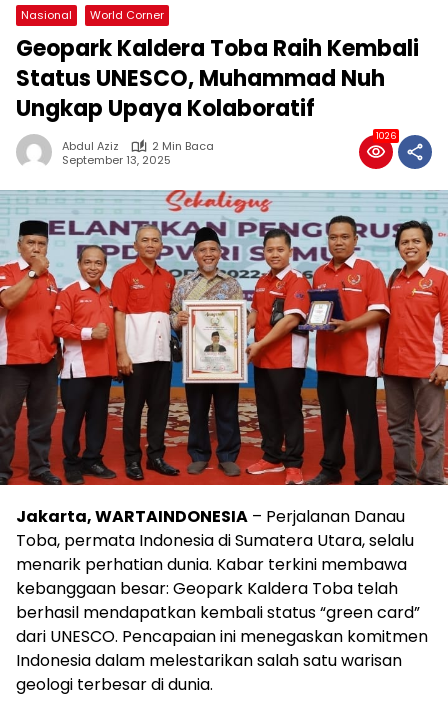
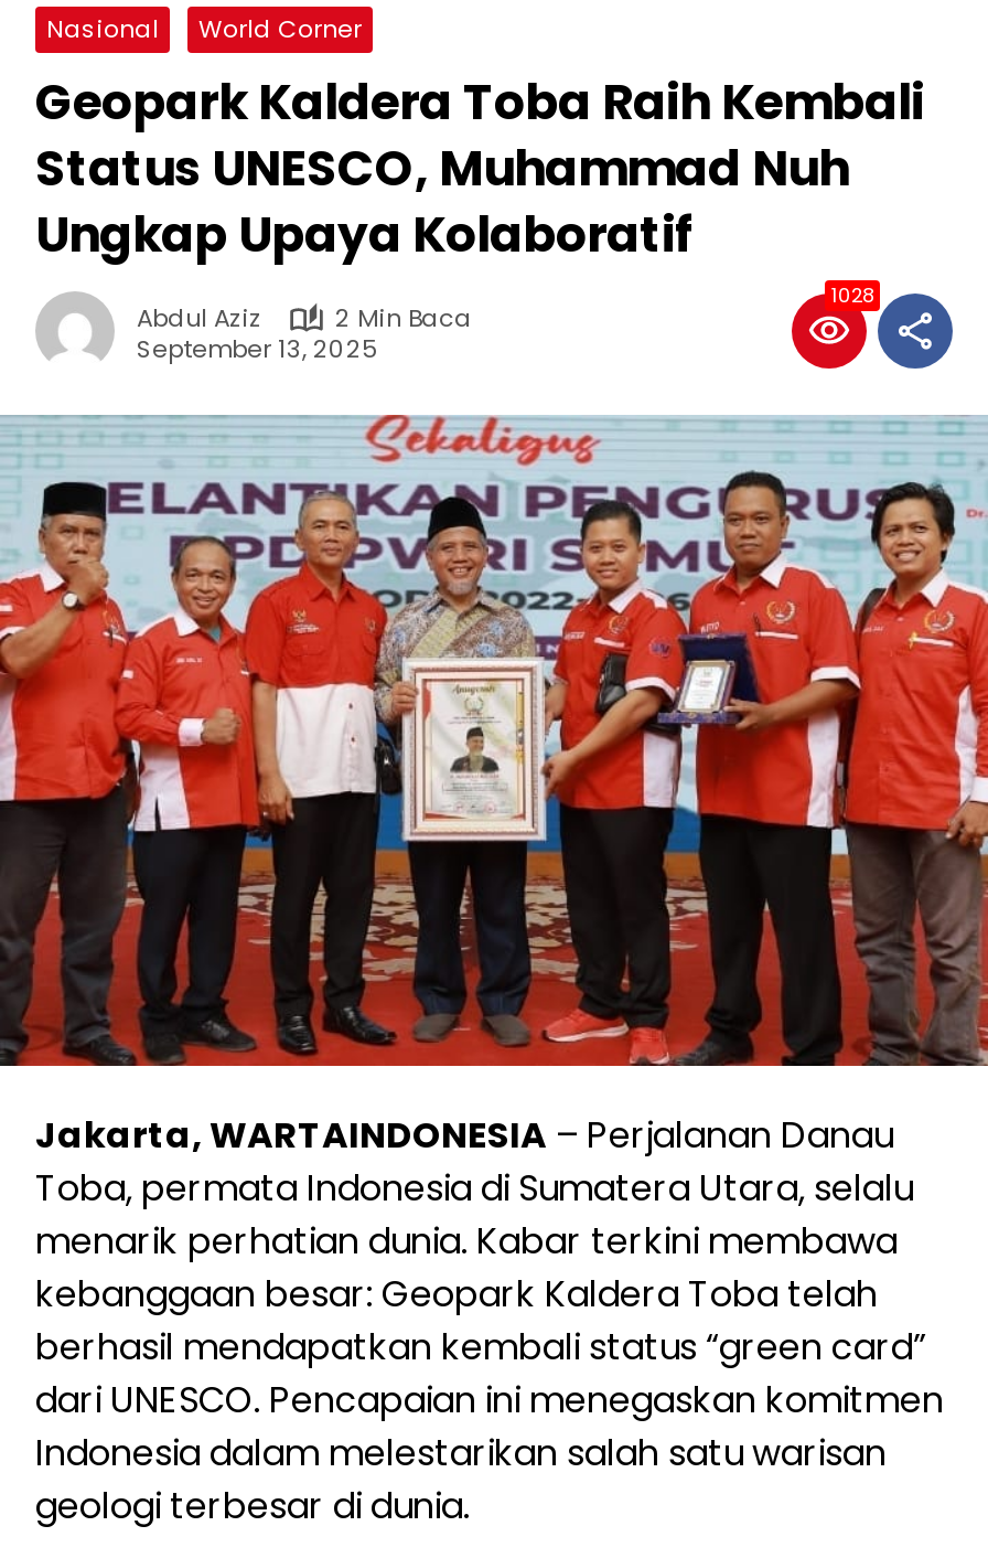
[376,130,396,142] 1026 -> [831,282,873,309] 1028

